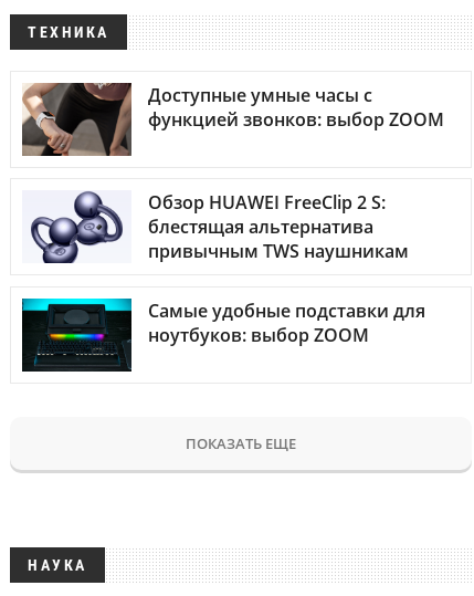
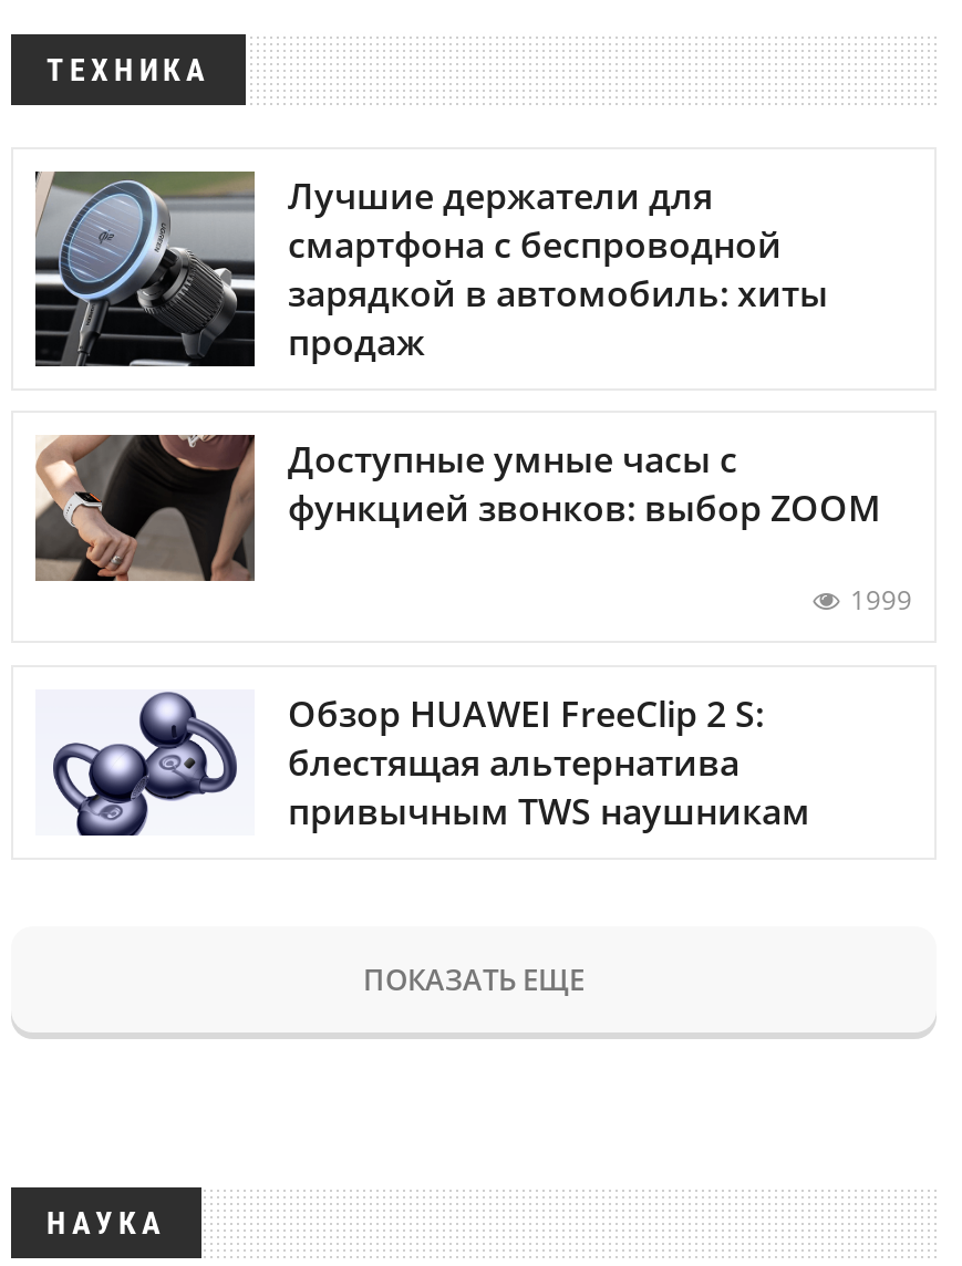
none -> [33,169,828,369] [image] | Лучшие держатели для | смартфона с беспроводной | зарядкой в автомобиль: хиты | продаж
moved [21,81,444,157] -> [33,430,881,583]: [image] | Доступные умные часы с | функцией звонков: выбор ZOOM
none -> [850,582,912,619] 1999
moved [29,191,409,265] -> [49,688,810,838]: [image] | Обзор HUAWEI FreeClip 2 S: | блестящая альтернатива | привычным TWS наушникам
[21,297,425,373] [image] | Самые удобные подставки для | ноутбуков: выбор ZOOM -> none

